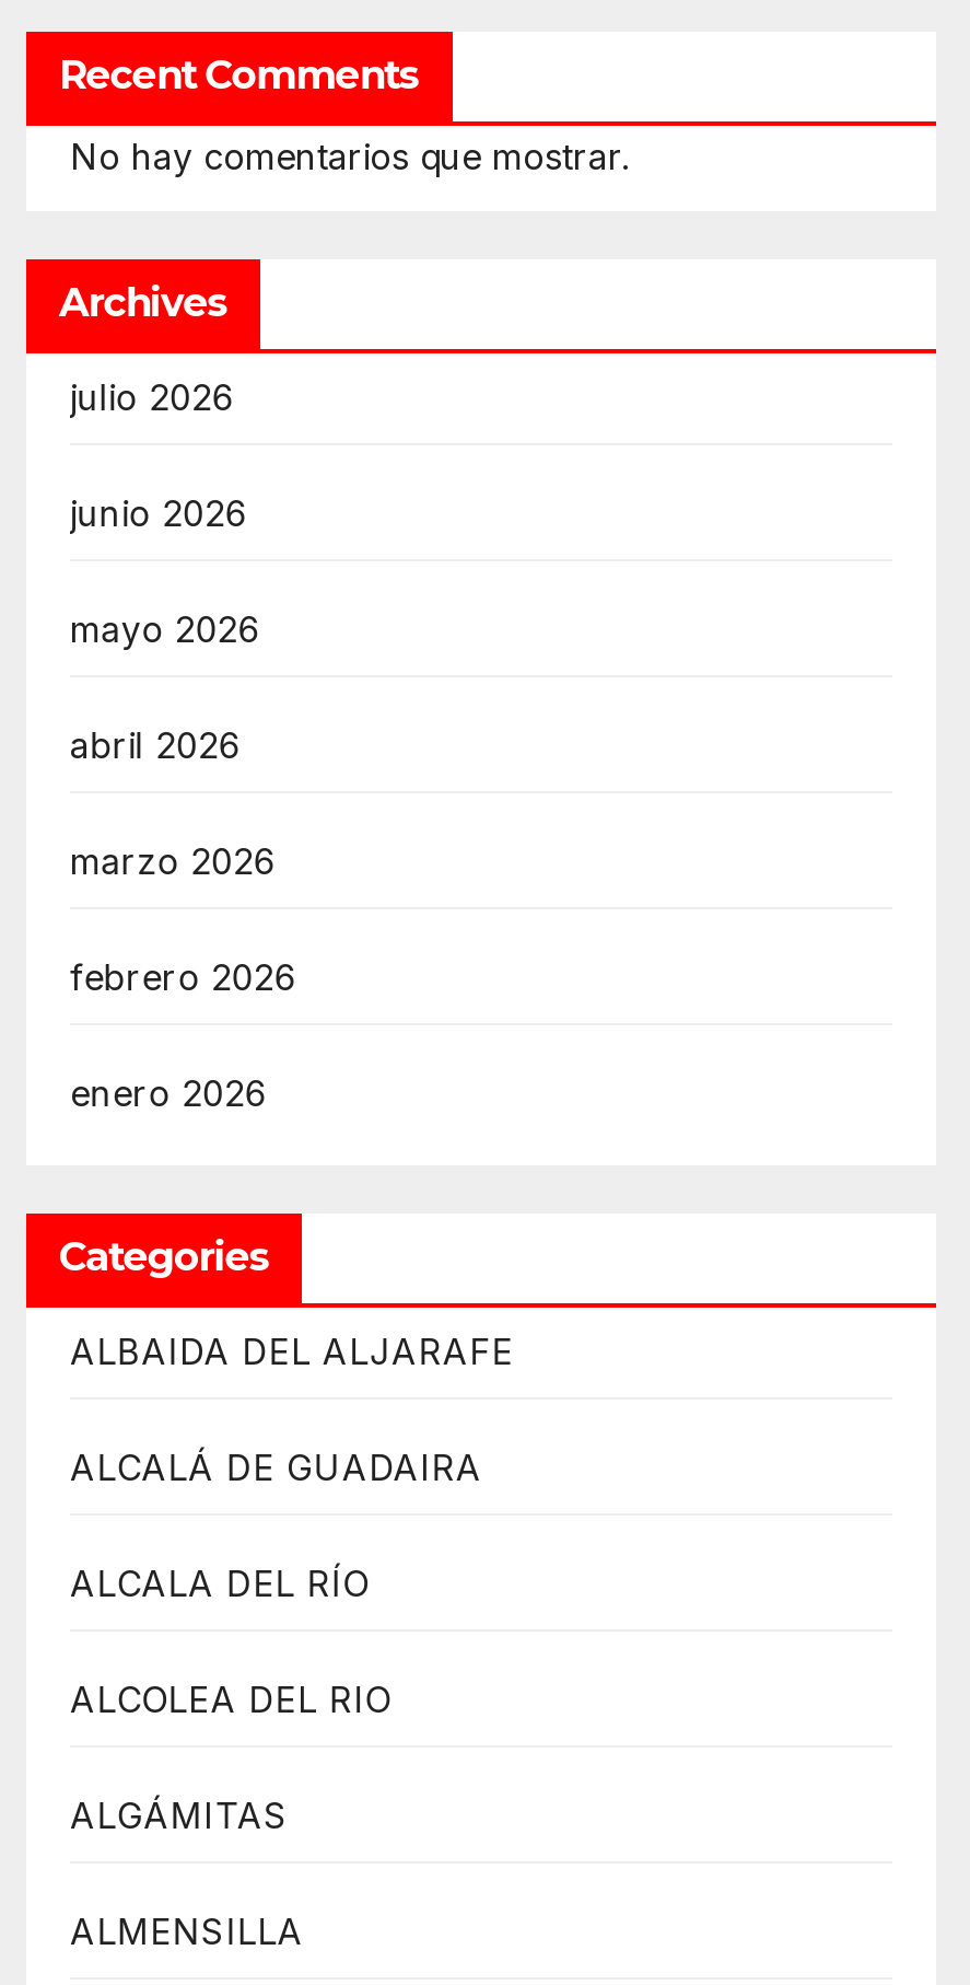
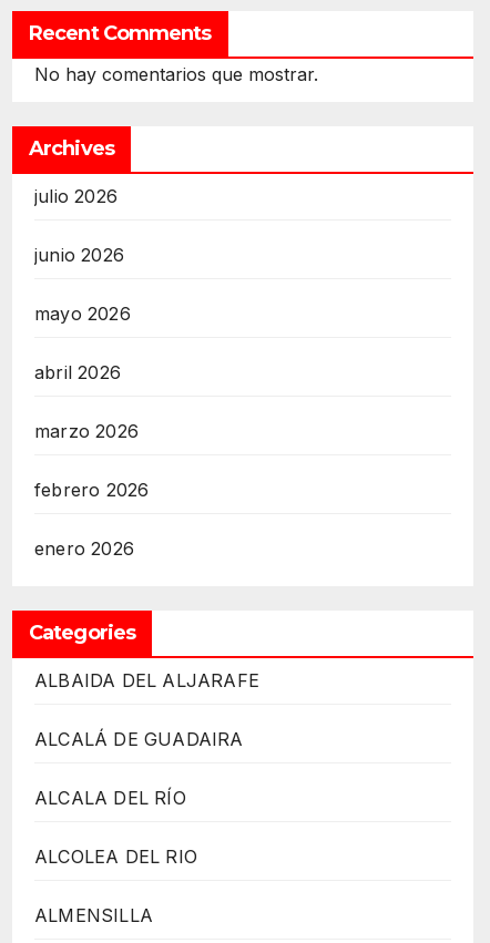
[70,1794,288,1837] ALGÁMITAS -> none

